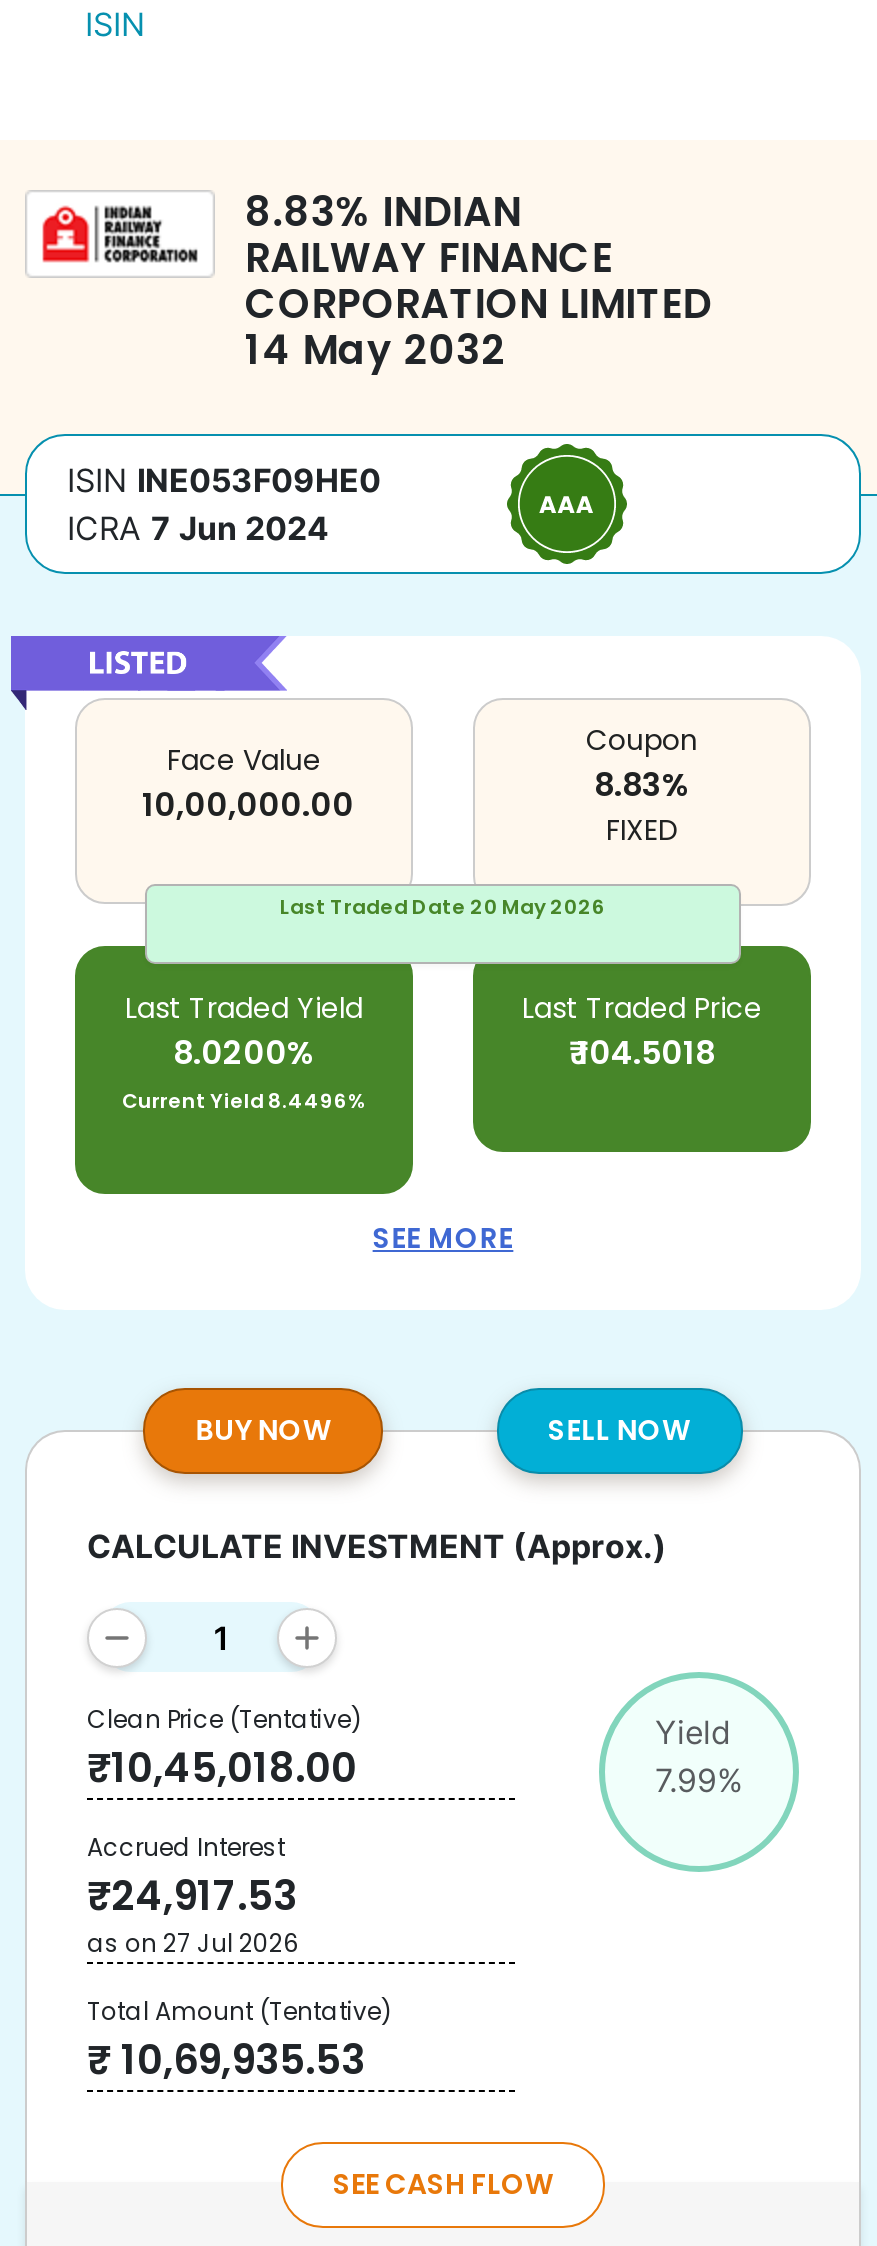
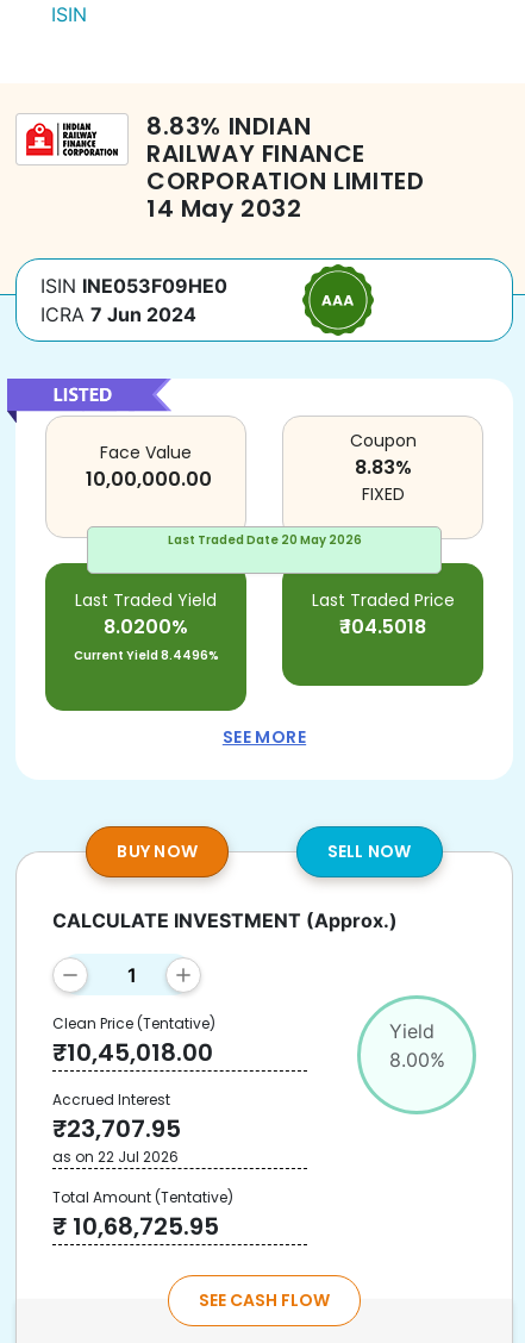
[655,1760,743,1800] 7.99% -> [389,1048,445,1072] 8.00%
[87,1868,297,1924] ₹24,917.53 -> [52,1112,181,1145] ₹23,707.95
[87,1926,299,1960] as on 27 Jul 2026 -> [52,1147,179,1167] as on 22 Jul 2026
[87,2032,365,2088] ₹ 10,69,935.53 -> [52,1210,219,1243] ₹ 10,68,725.95

